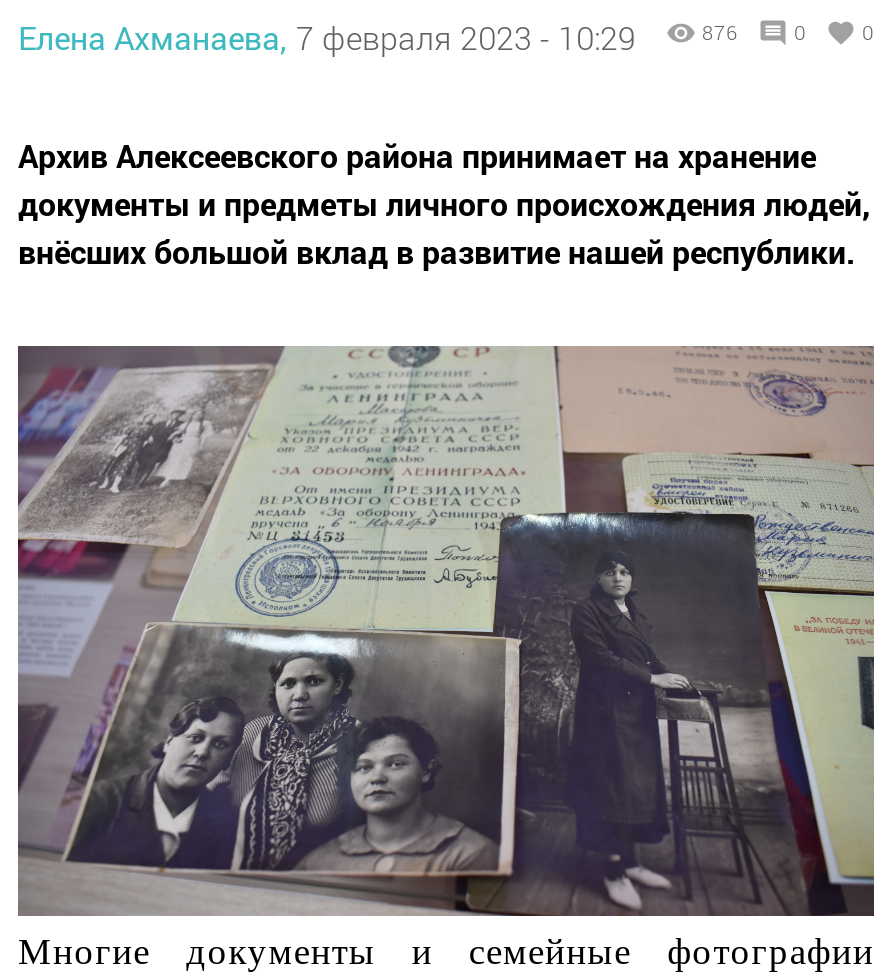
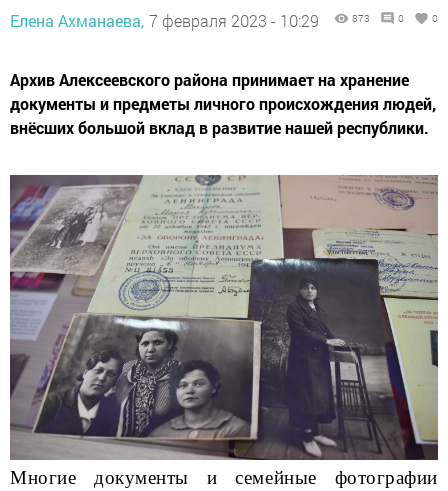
[702,19,738,45] 876 -> [352,12,370,25] 873

